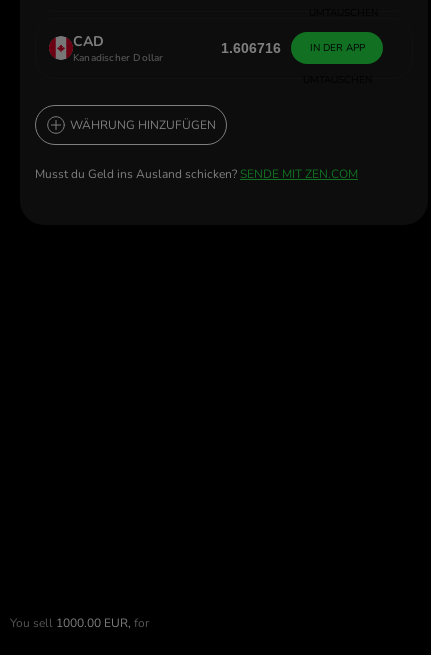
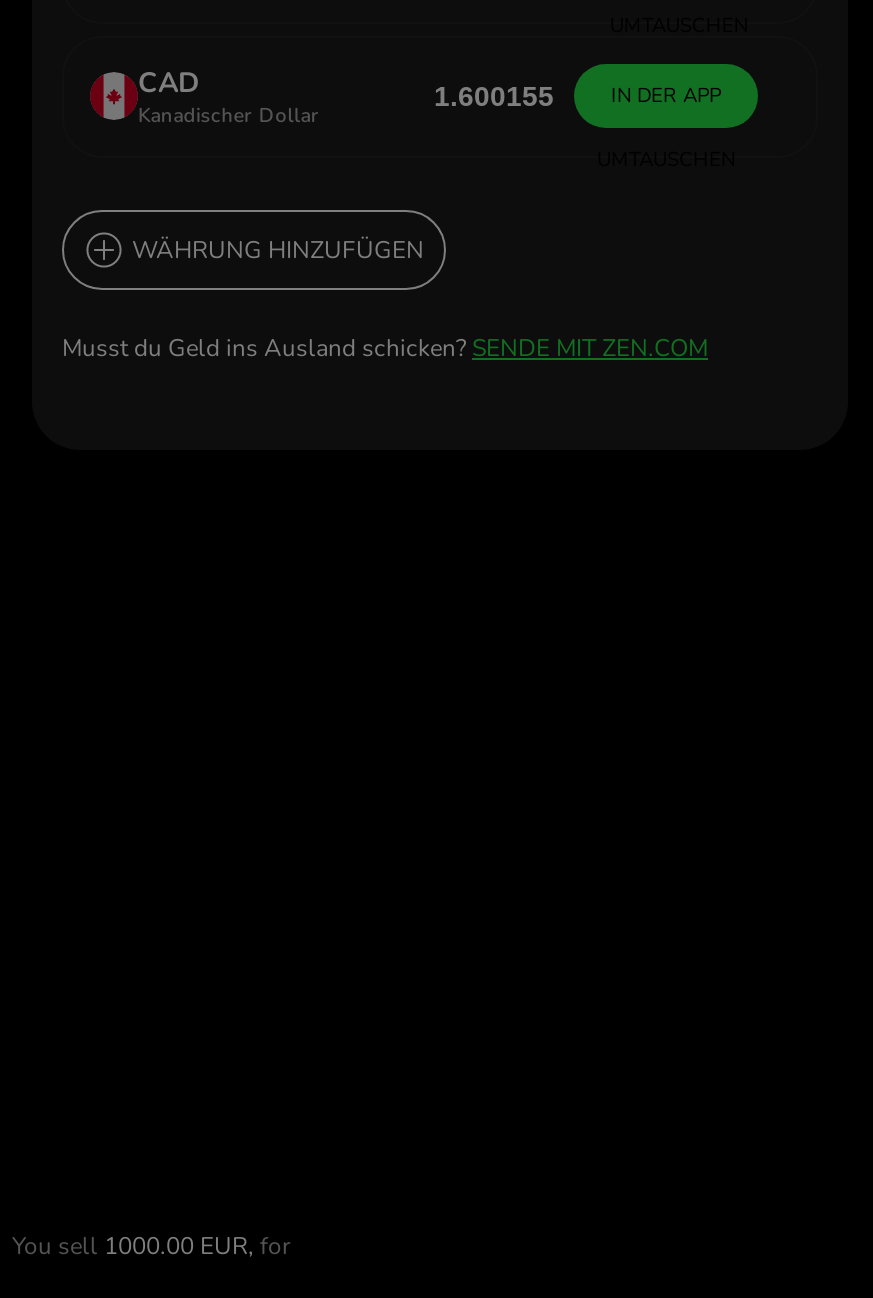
[221,40,281,56] 1.606716 -> [434,81,554,113] 1.600155

